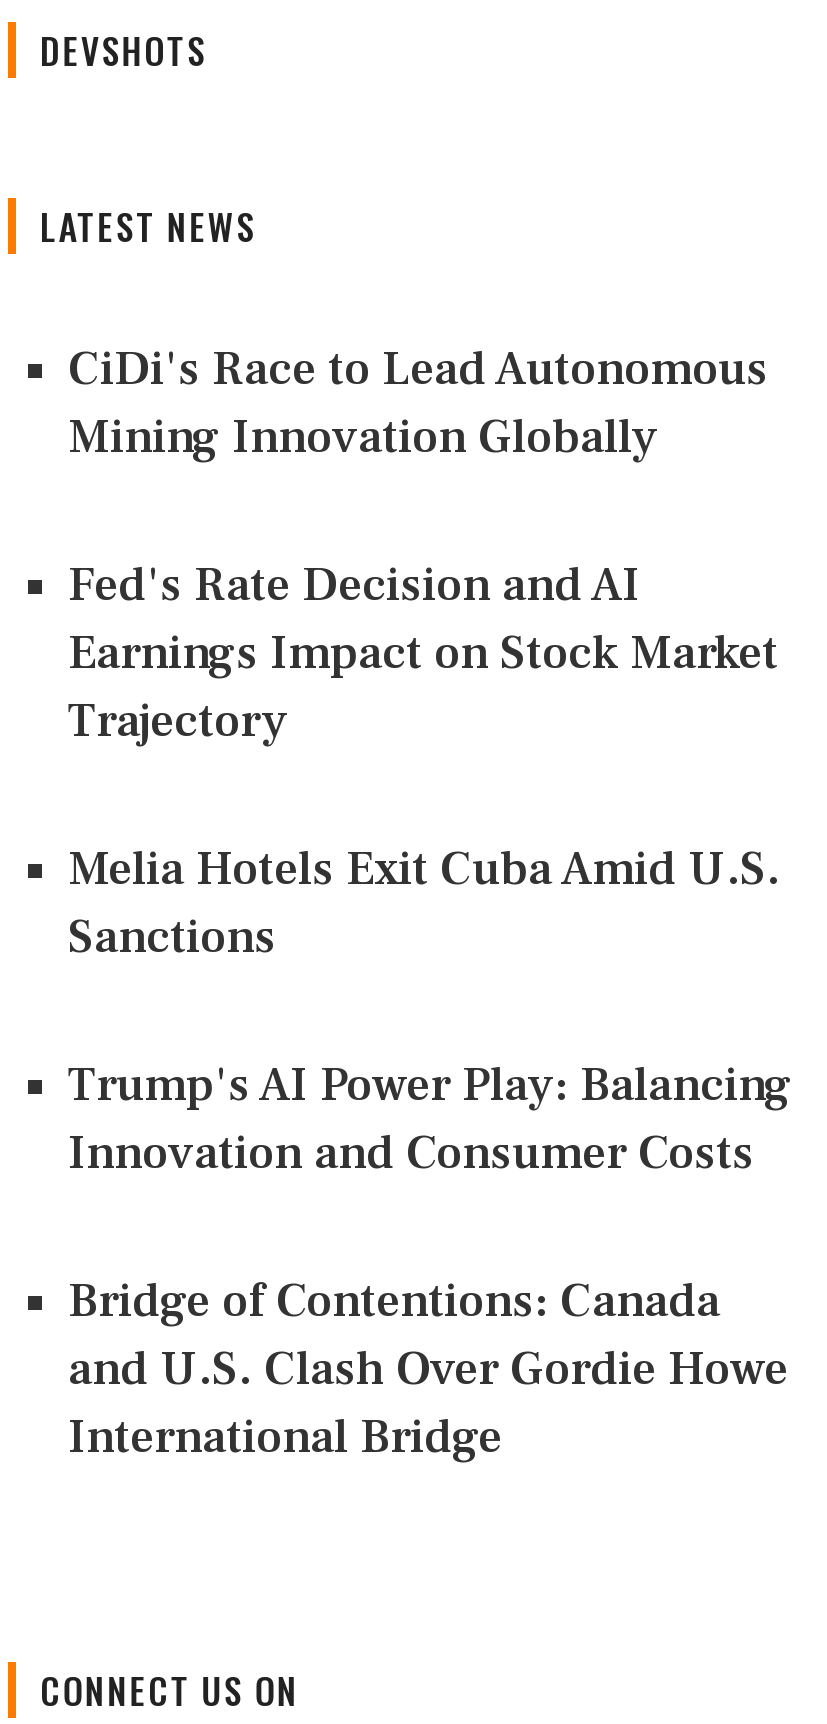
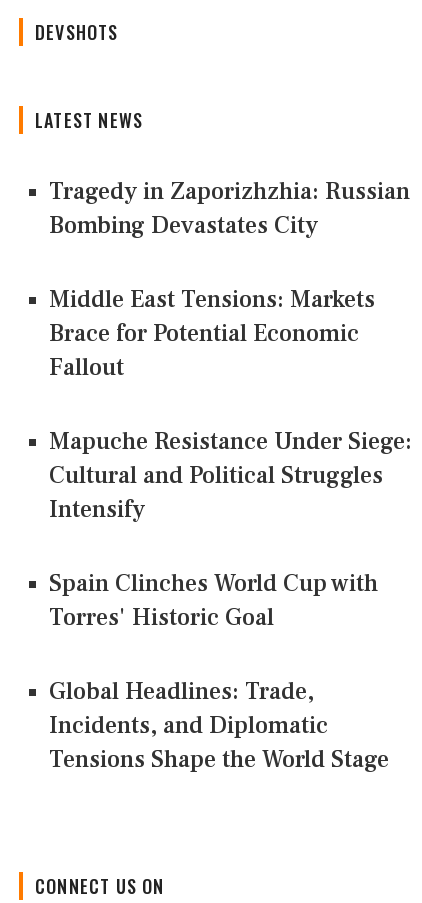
[68,339,768,469] CiDi's Race to Lead Autonomous | Mining Innovation Globally -> [49,176,410,241] Tragedy in Zaporizhzhia: Russian | Bombing Devastates City
[68,555,778,753] Fed's Rate Decision and AI | Earnings Impact on Stock Market | Trajectory -> [49,284,375,383] Middle East Tensions: Markets | Brace for Potential Economic | Fallout
[68,839,780,969] Melia Hotels Exit Cuba Amid U.S. | Sanctions -> [49,426,412,525] Mapuche Resistance Under Siege: | Cultural and Political Struggles | Intensify
[68,1055,792,1185] Trump's AI Power Play: Balancing | Innovation and Consumer Costs -> [49,568,378,633] Spain Clinches World Cup with | Torres' Historic Goal
[68,1271,788,1469] Bridge of Contentions: Canada | and U.S. Clash Over Gordie Howe | International Bridge -> [49,676,389,775] Global Headlines: Trade, | Incidents, and Diplomatic | Tensions Shape the World Stage

